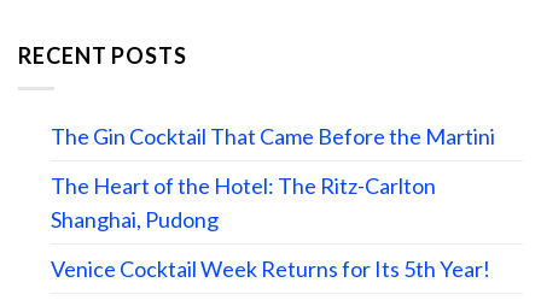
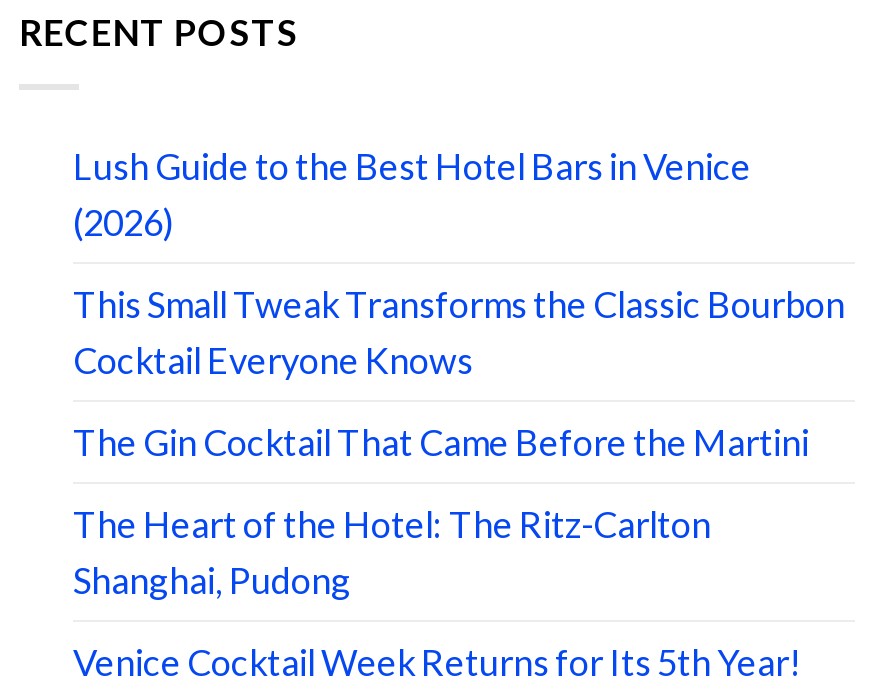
none -> [73,143,845,381] Lush Guide to the Best Hotel Bars in Venice | (2026) | This Small Tweak Transforms the Classic Bourbon | Cocktail Everyone Knows

